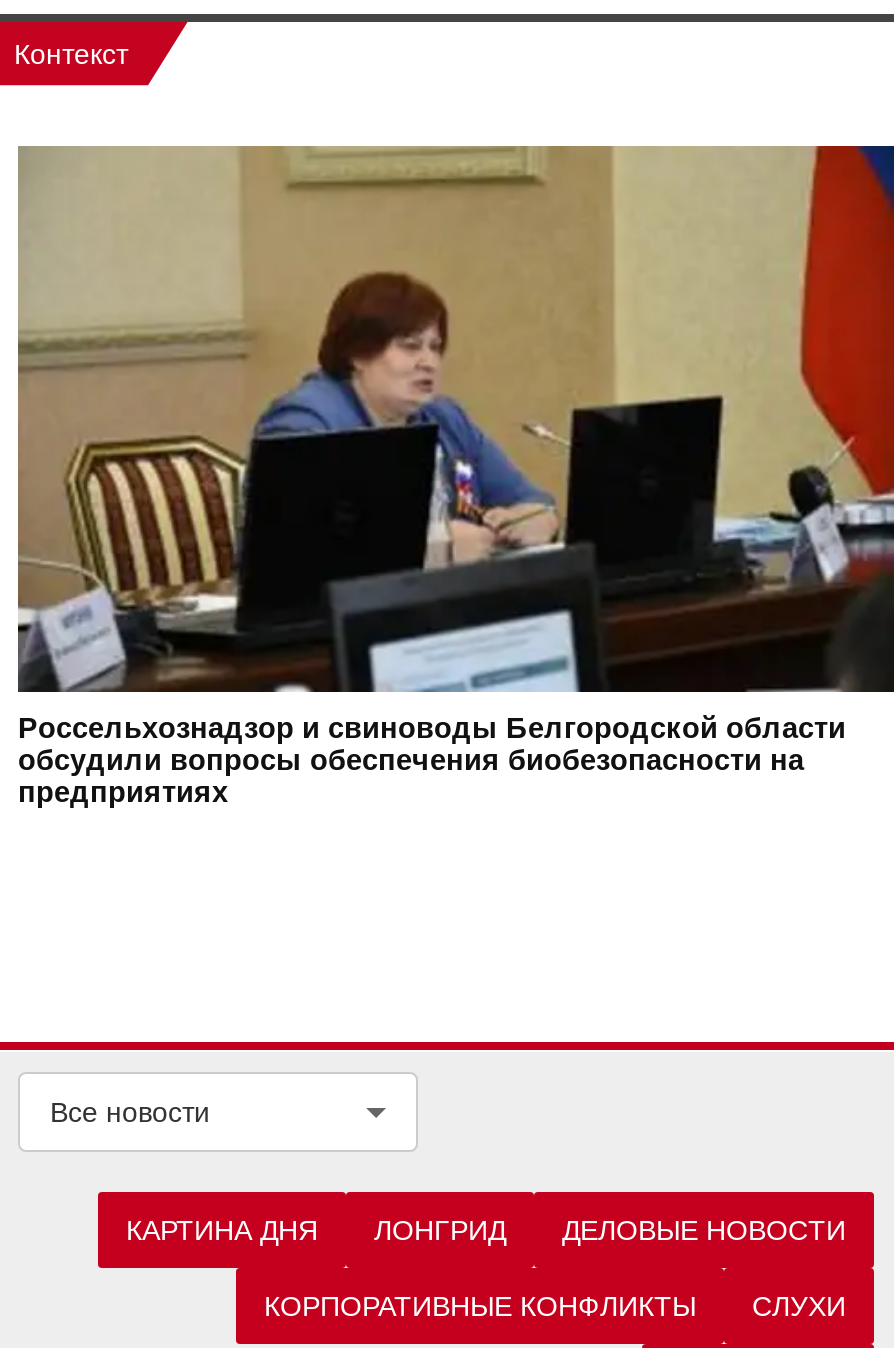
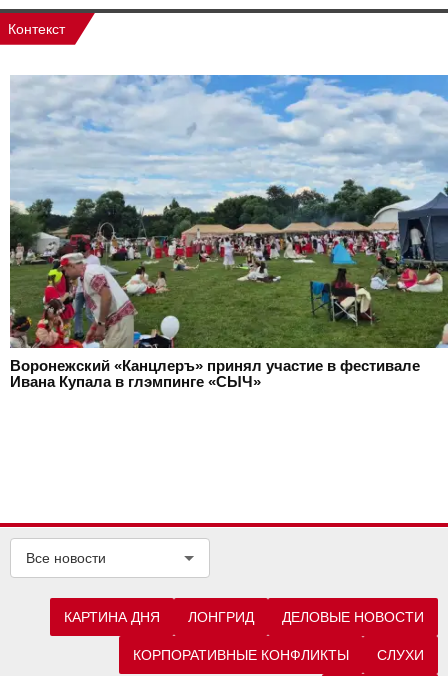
[16,144,888,809] [image] | Россельхознадзор и свиноводы Белгородской области | обсудили вопросы обеспечения биобезопасности на | предприятиях -> [9,74,445,390] [image] | Воронежский «Канцлеръ» принял участие в фестивале | Ивана Купала в глэмпинге «СЫЧ»

